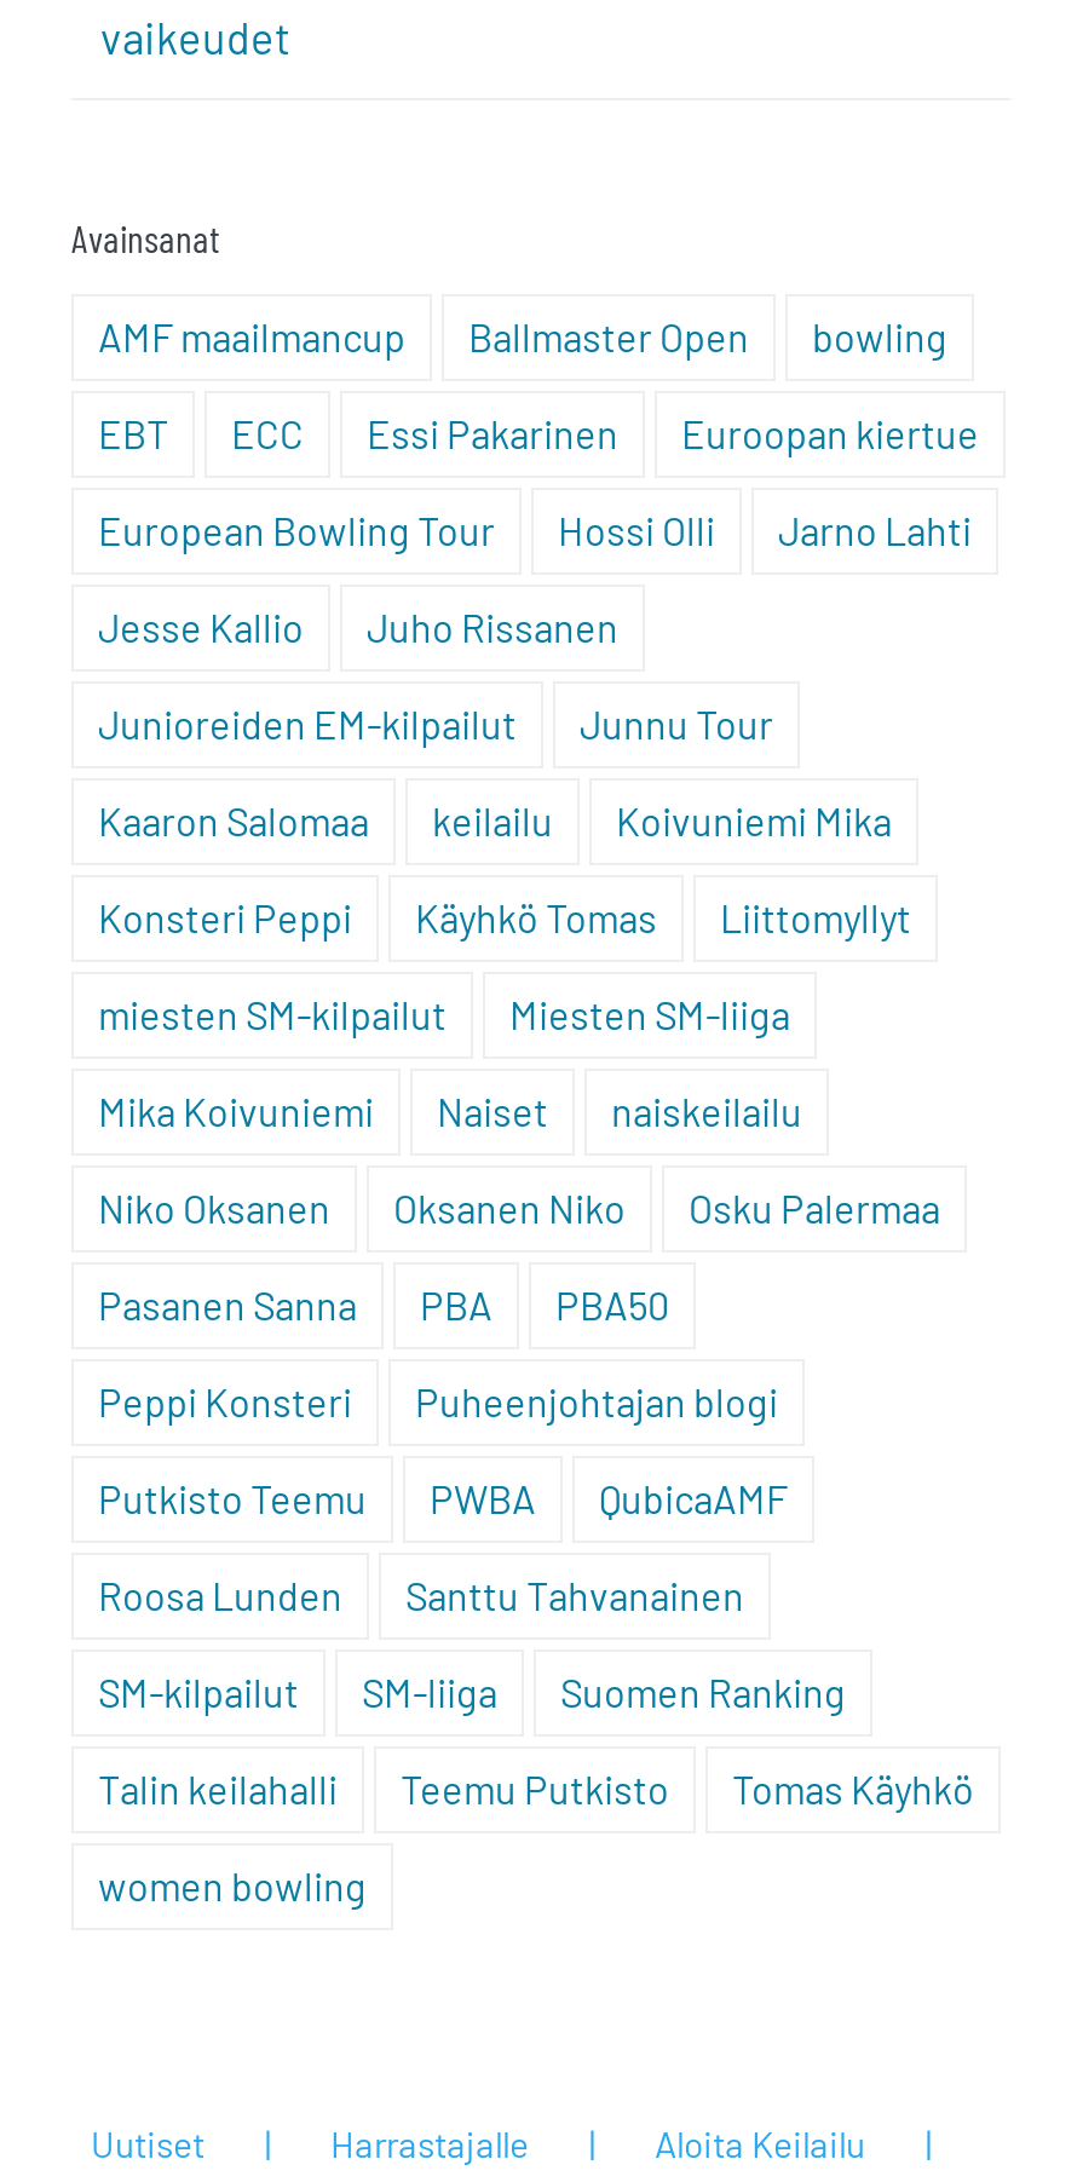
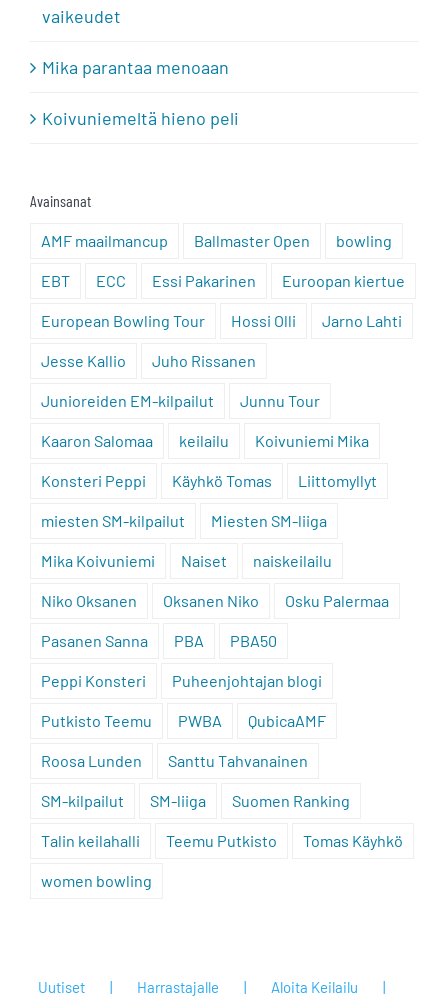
none -> [42,56,239,129] Mika parantaa menoaan | Koivuniemeltä hieno peli

